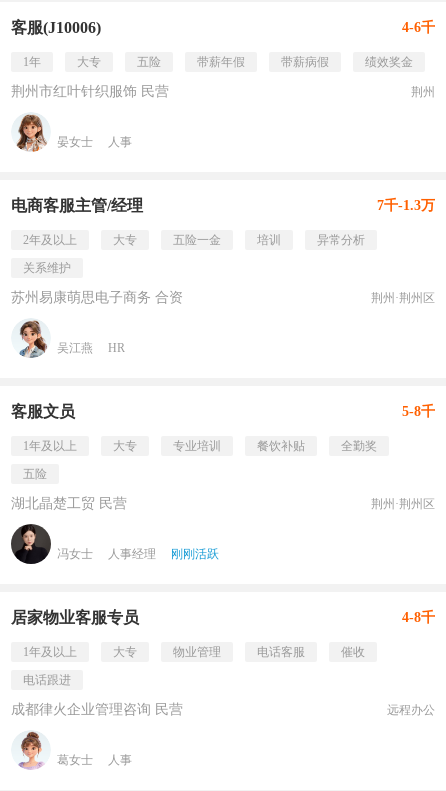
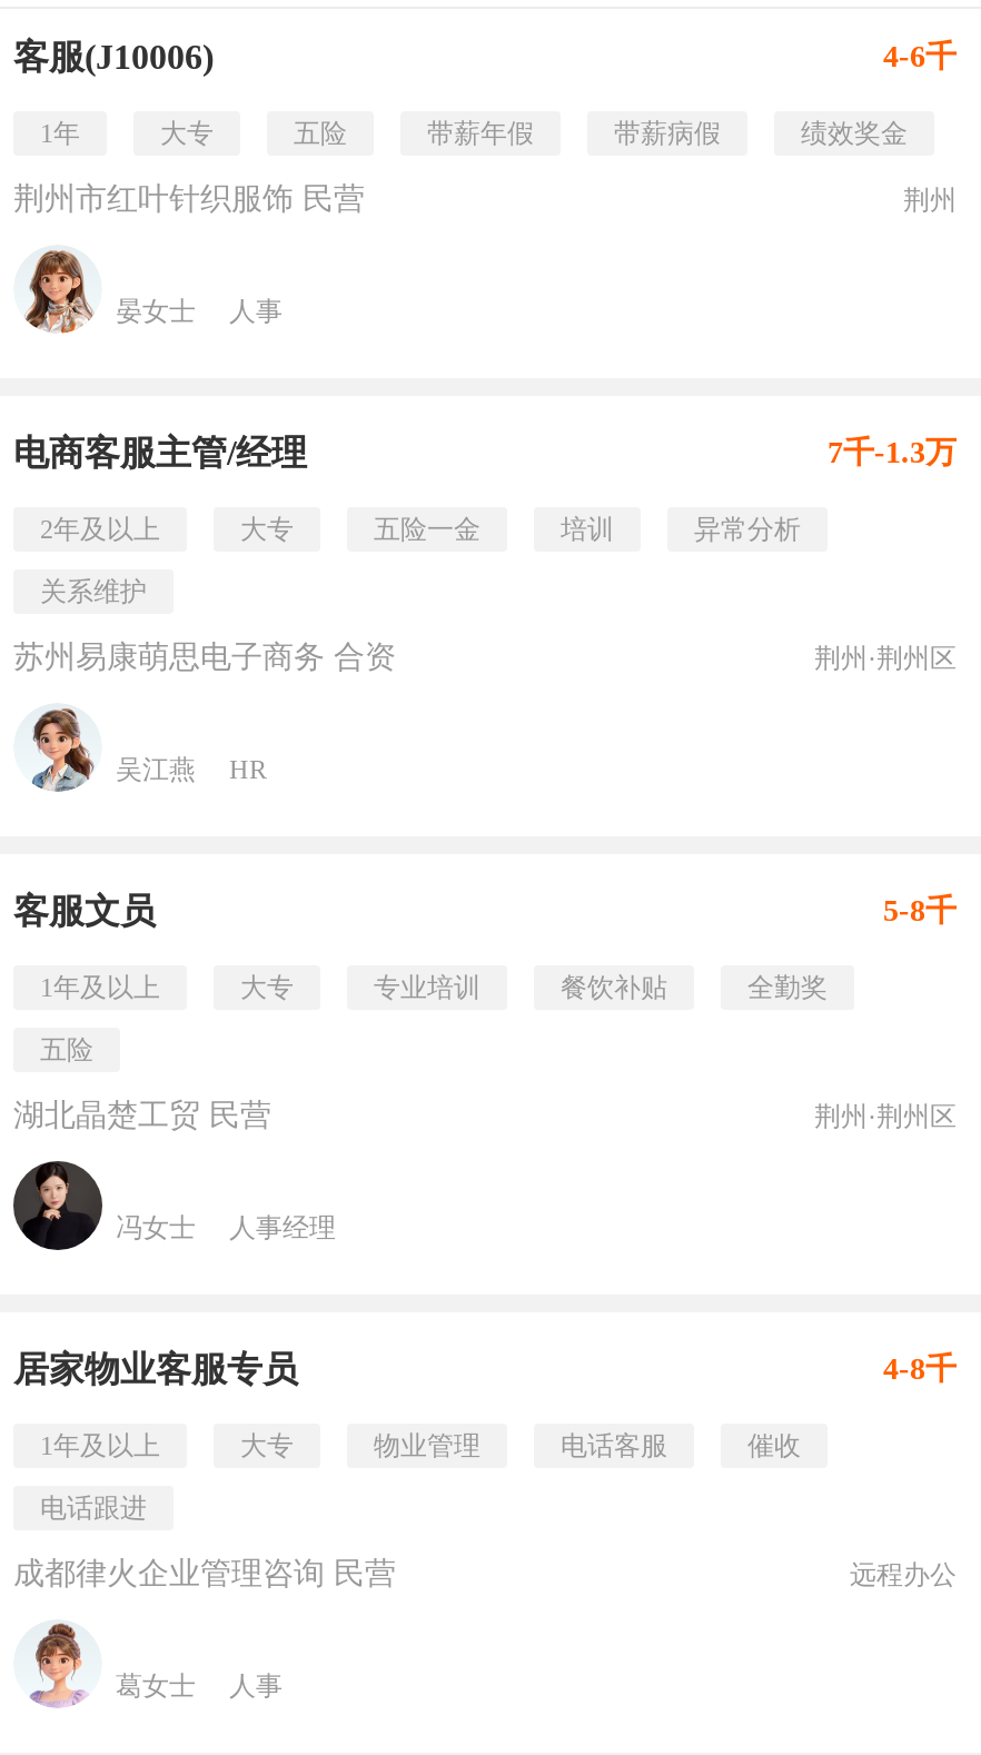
[171,547,219,561] 刚刚活跃 -> none

